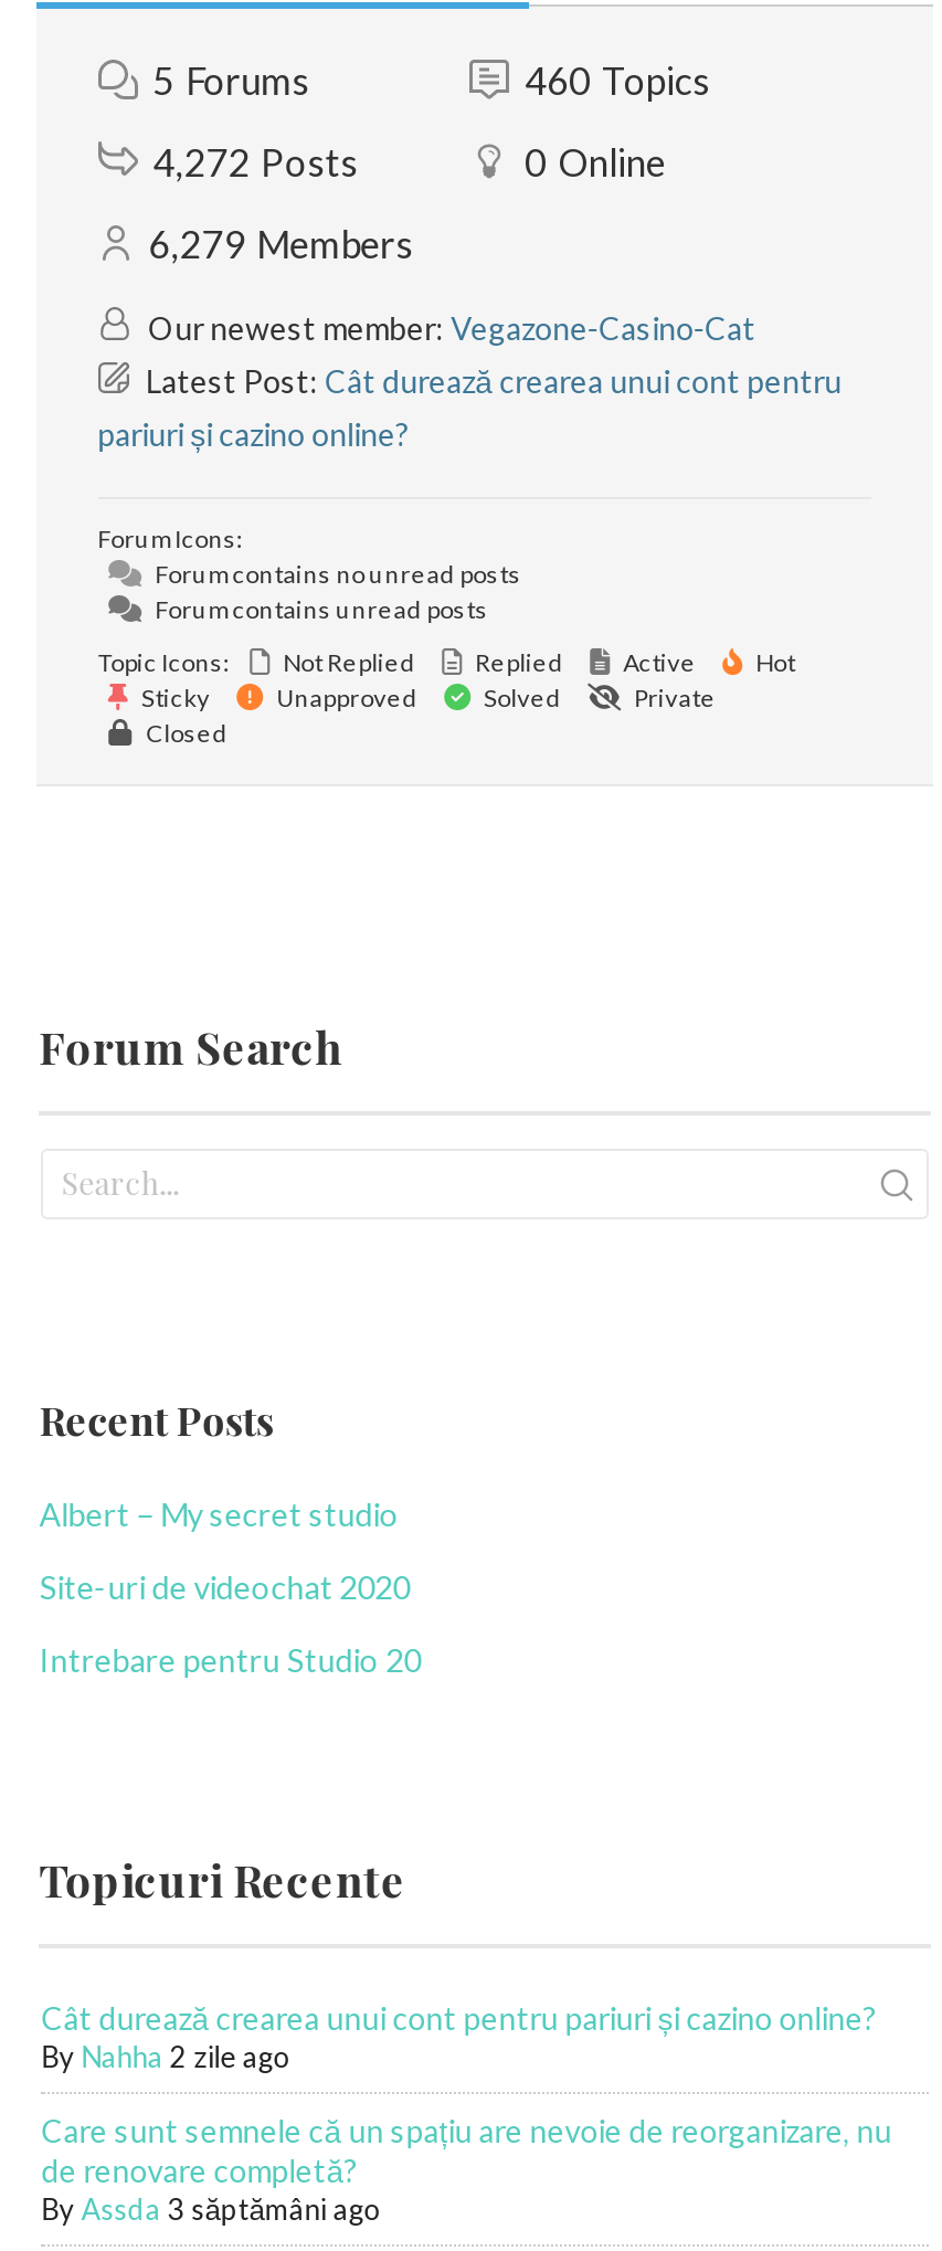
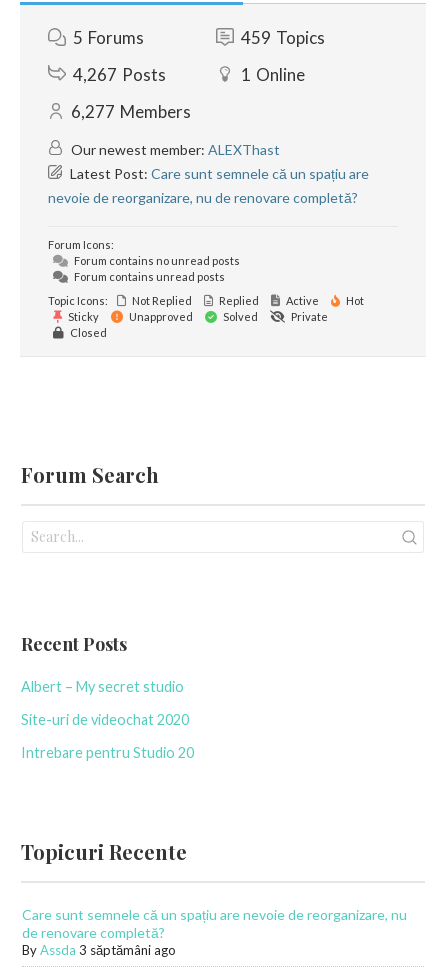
[525,57,710,103] 460 Topics -> [241,27,325,48] 459 Topics
[153,139,666,185] 4,272 Posts | 0 Online -> [73,64,305,85] 4,267 Posts | 1 Online
[148,220,413,267] 6,279 Members -> [71,101,191,122] 6,277 Members
[97,309,842,452] Our newest member: Vegazone-Casino-Cat | Latest Post: Cât durează crearea unui cont pentru | pariuri și cazino online? -> [48,141,369,206] Our newest member: ALEXThast | Latest Post: Care sunt semnele că un spațiu are | nevoie de reorganizare, nu de renovare completă?
[41,1999,876,2074] Cât durează crearea unui cont pentru pariuri și cazino online? | By Nahha 2 zile ago -> none

